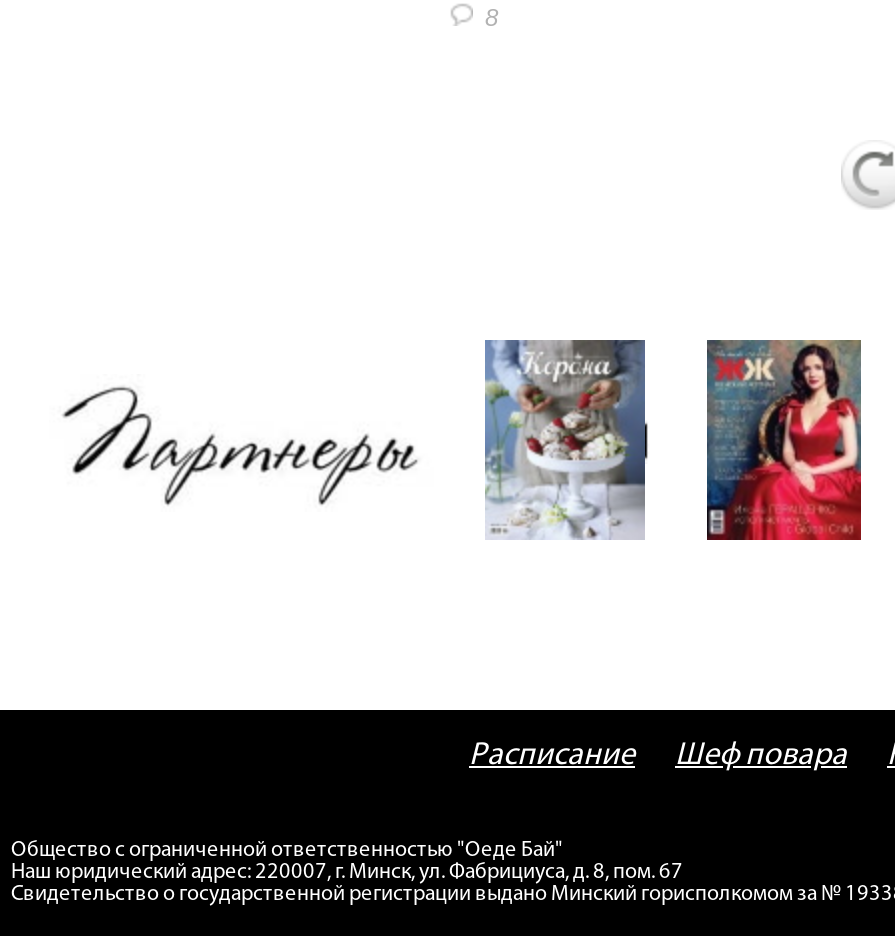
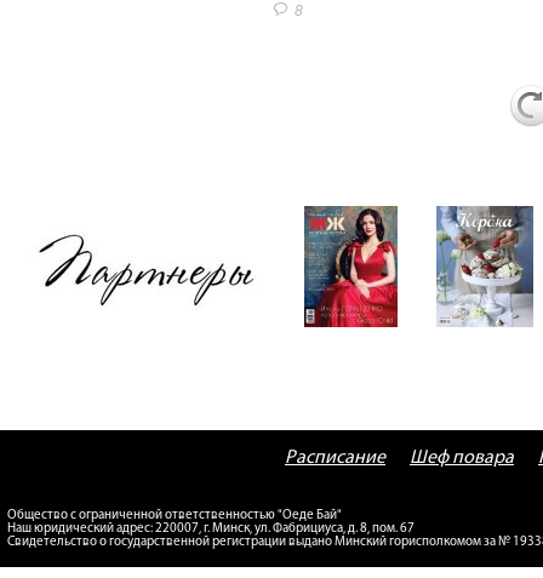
[483,338,655,540] [image] -> [295,205,399,328] [image]
[705,338,879,542] [image] -> [429,205,535,327] [image]

